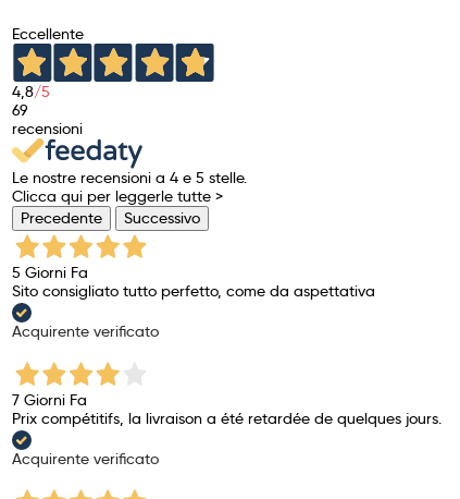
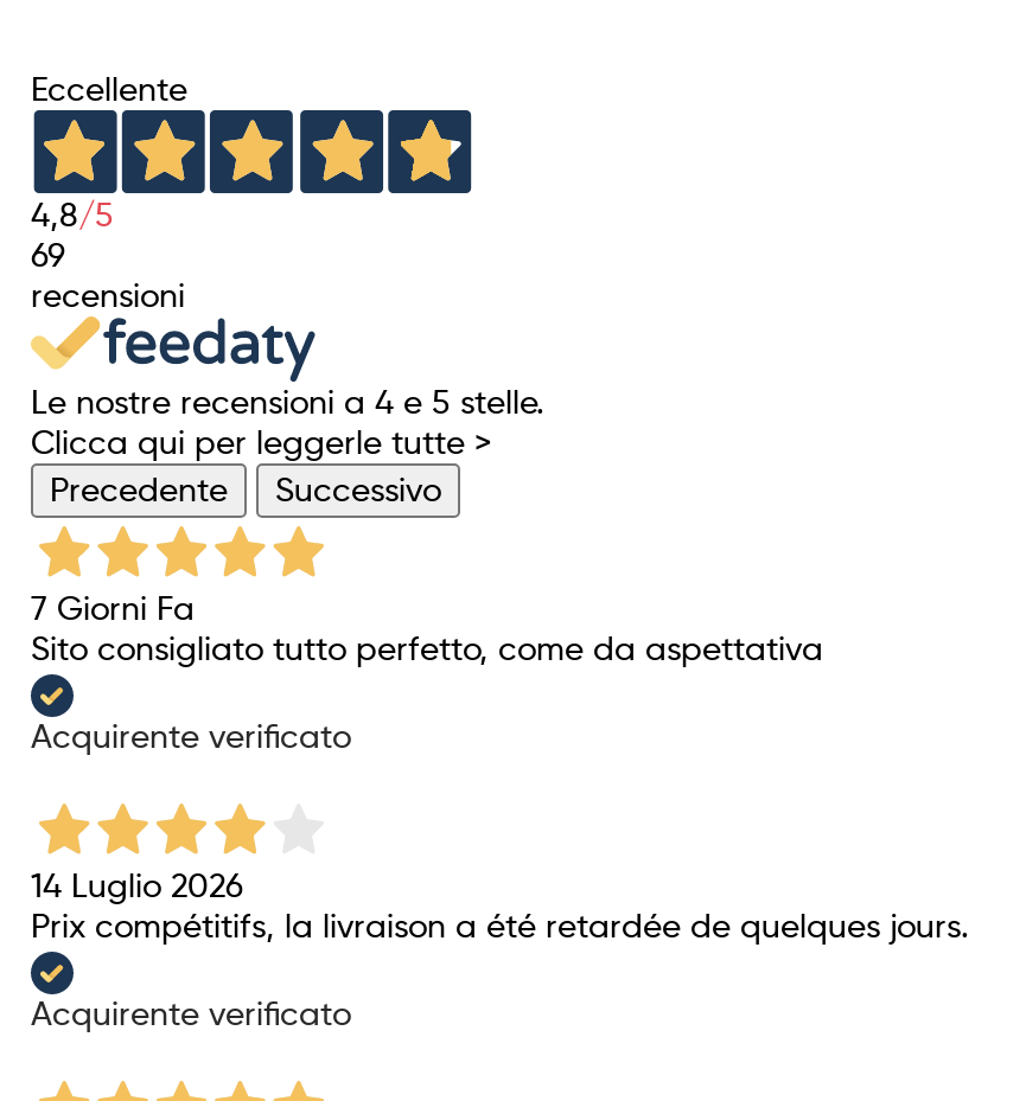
[12,262,88,282] 5 Giorni Fa -> [31,586,195,628] 7 Giorni Fa
[12,390,87,410] 7 Giorni Fa -> [31,864,244,906] 14 Luglio 2026

